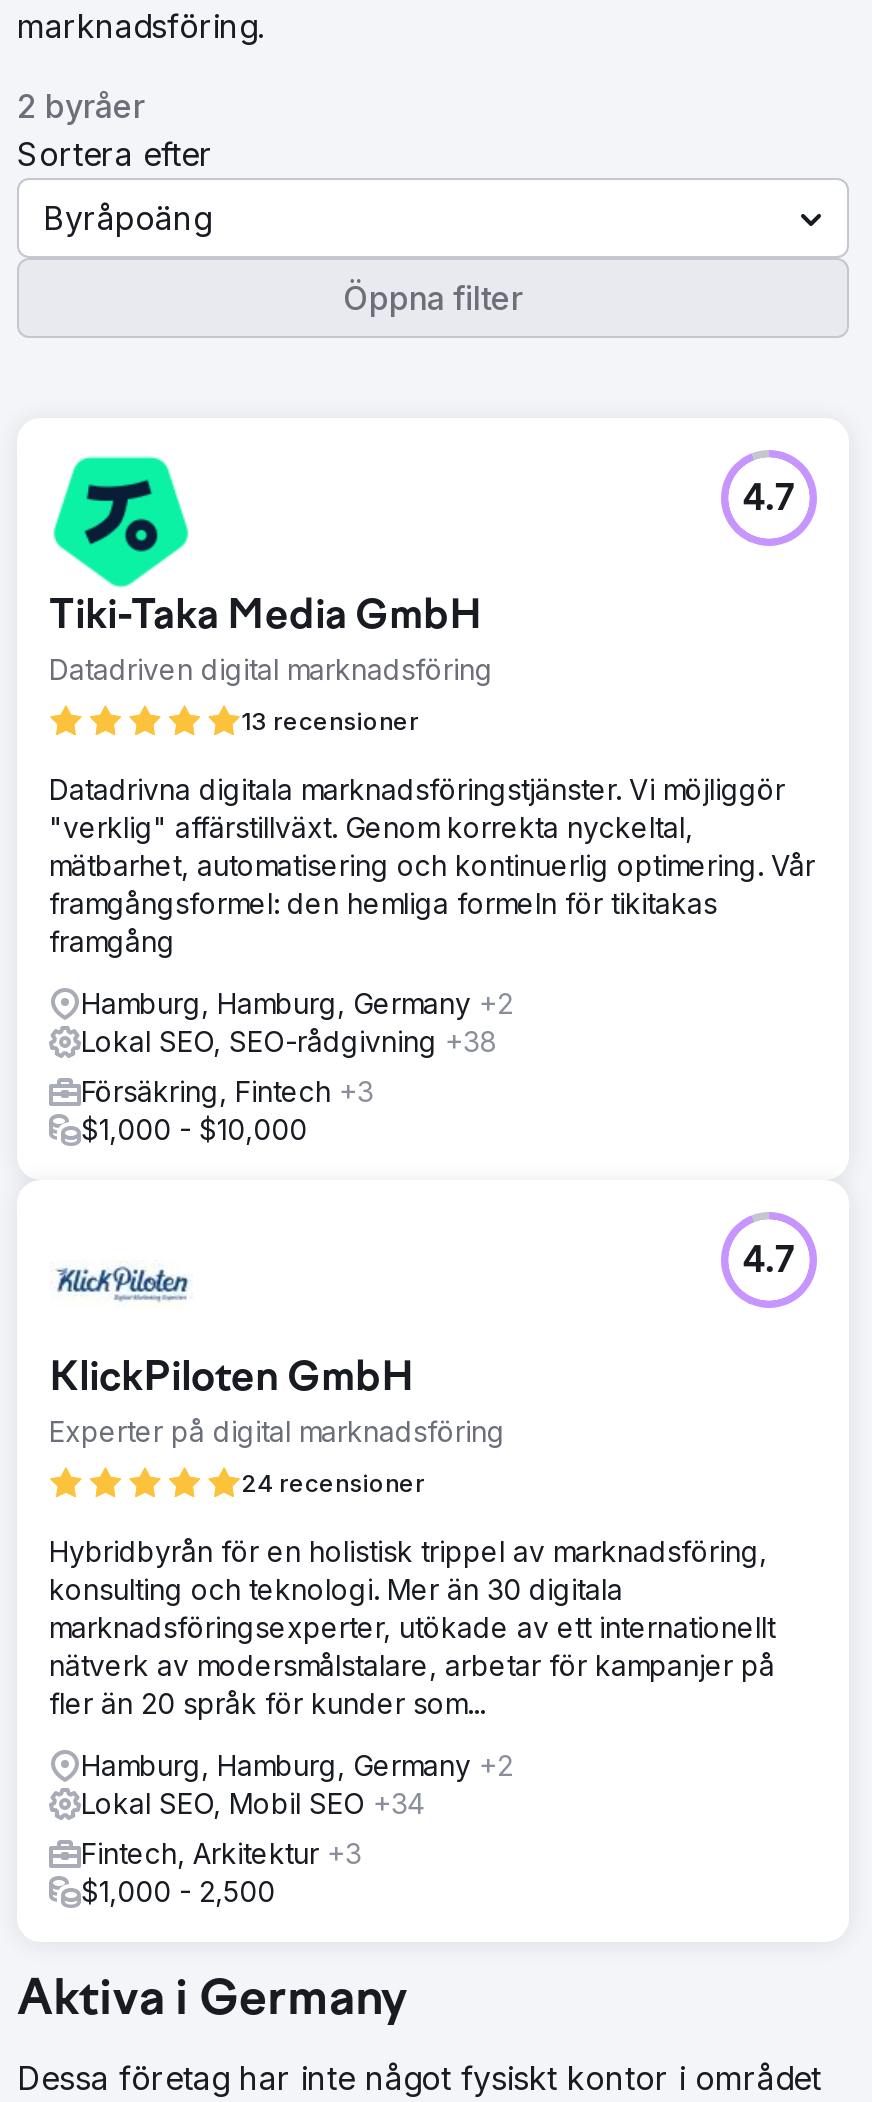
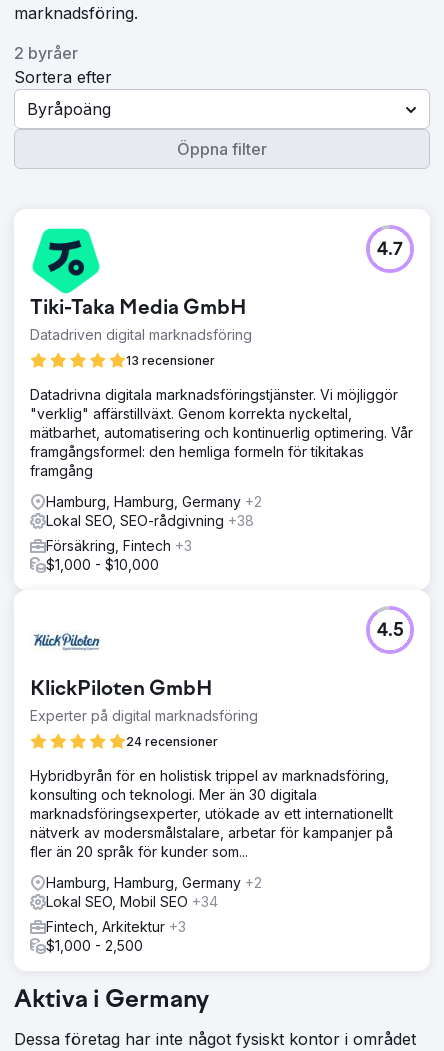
[743,1244,795,1282] 4.7 -> [376,622,403,641] 4.5

